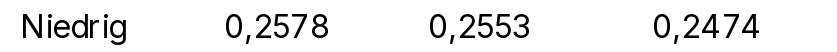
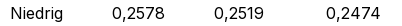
[428,5,530,45] 0,2553 -> [214,3,264,23] 0,2519

